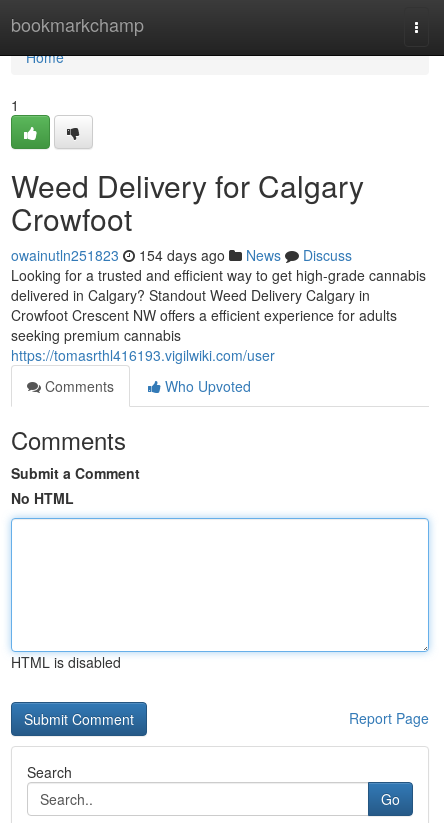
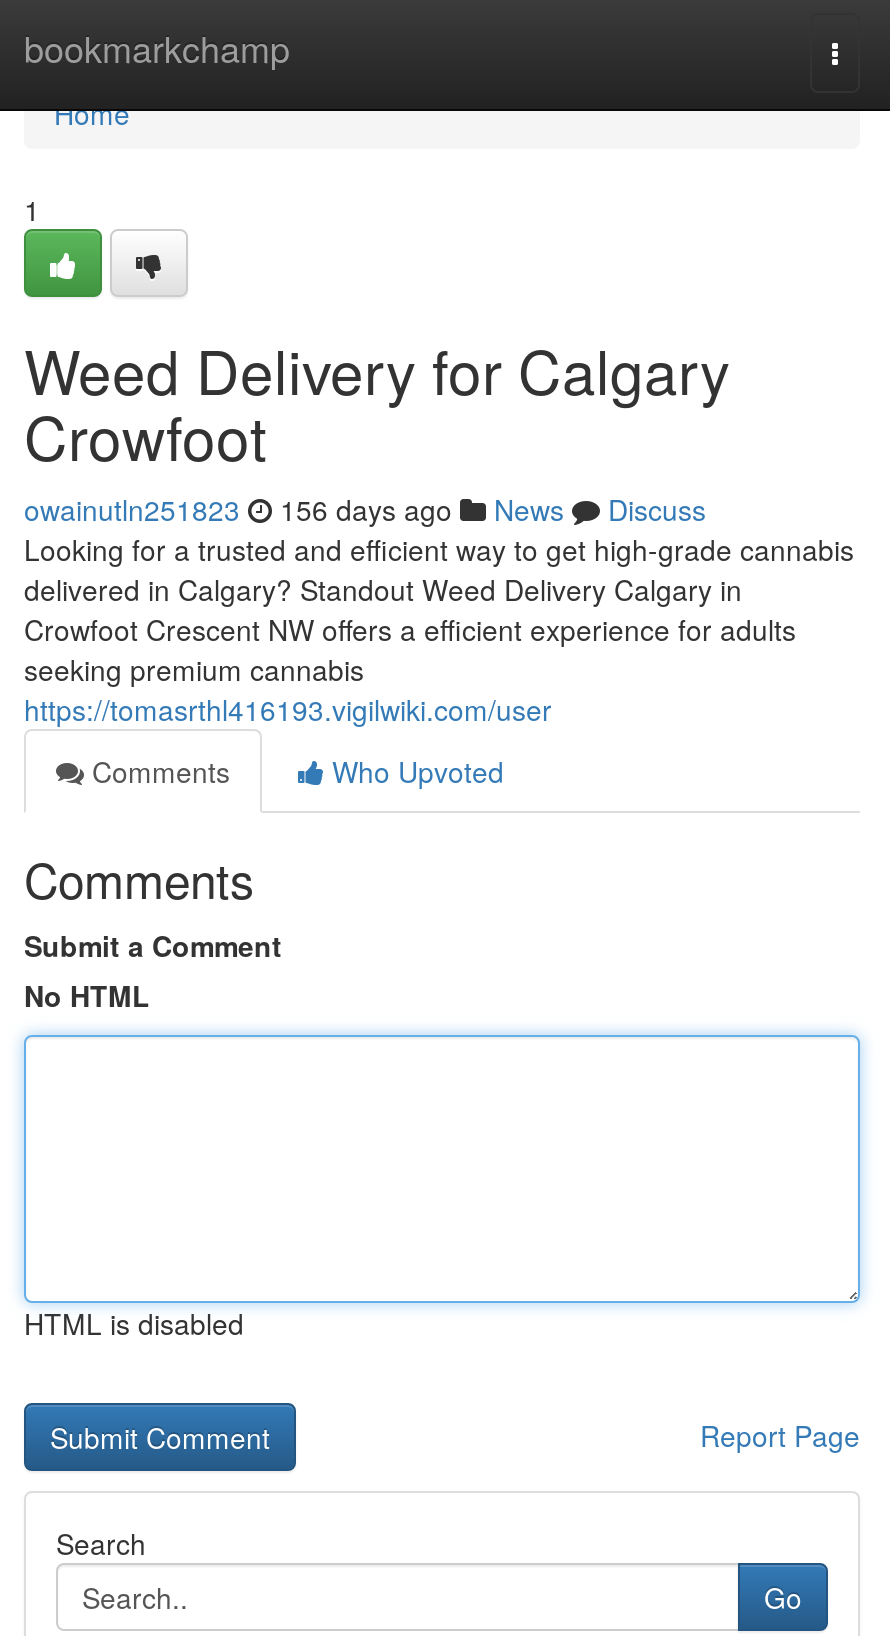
[11,245,352,265] owainutln251823 154 days ago News Discuss -> [24,489,706,529] owainutln251823 156 days ago News Discuss

